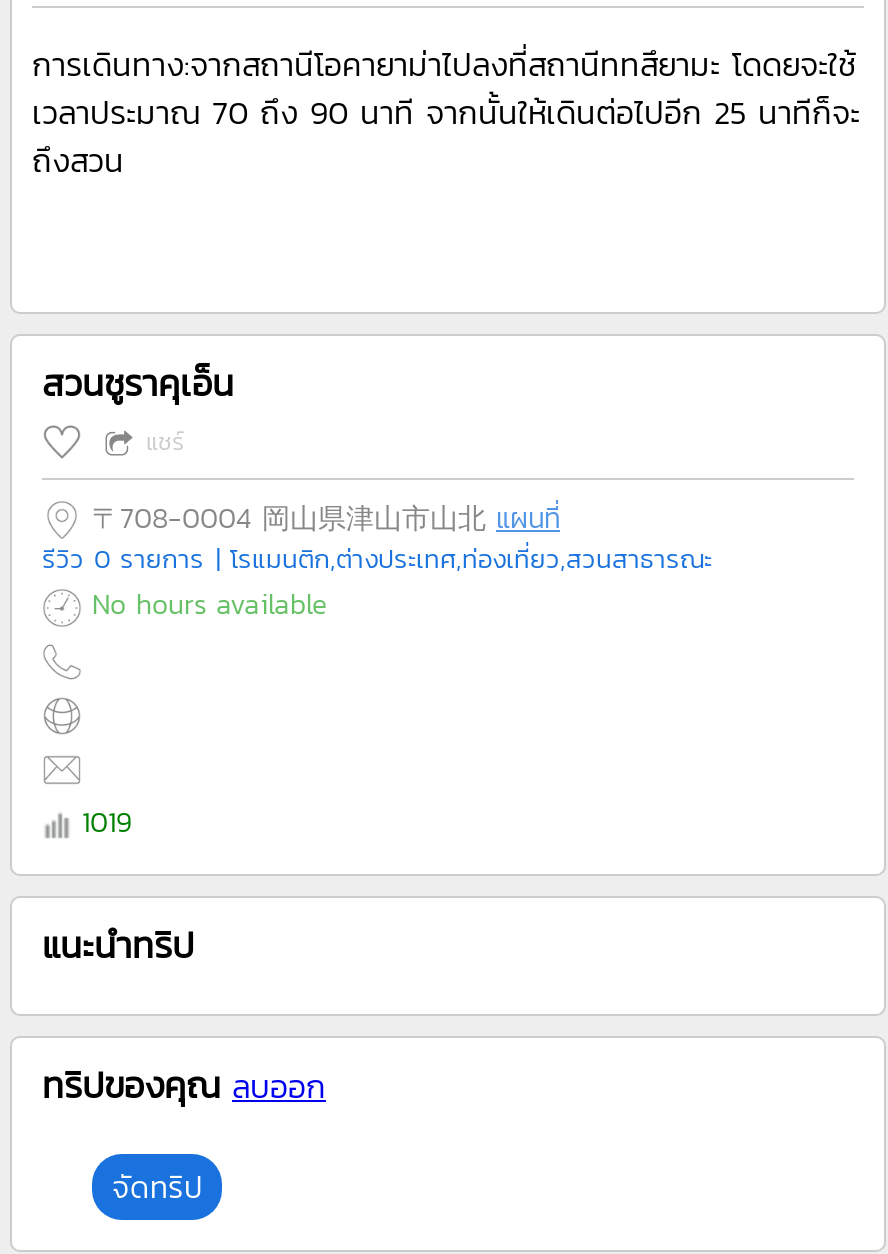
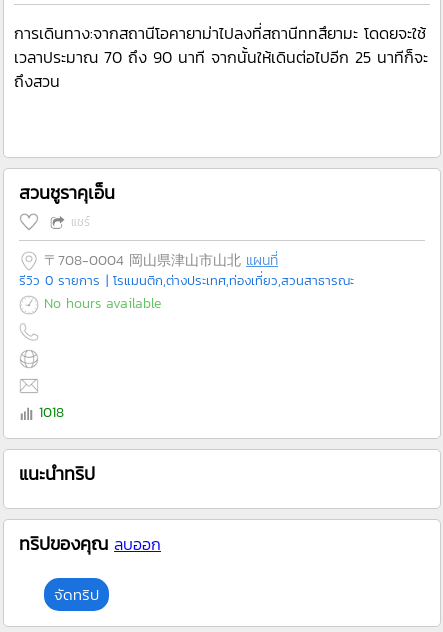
[82,803,132,845] 1019 -> [39,402,64,423] 1018

